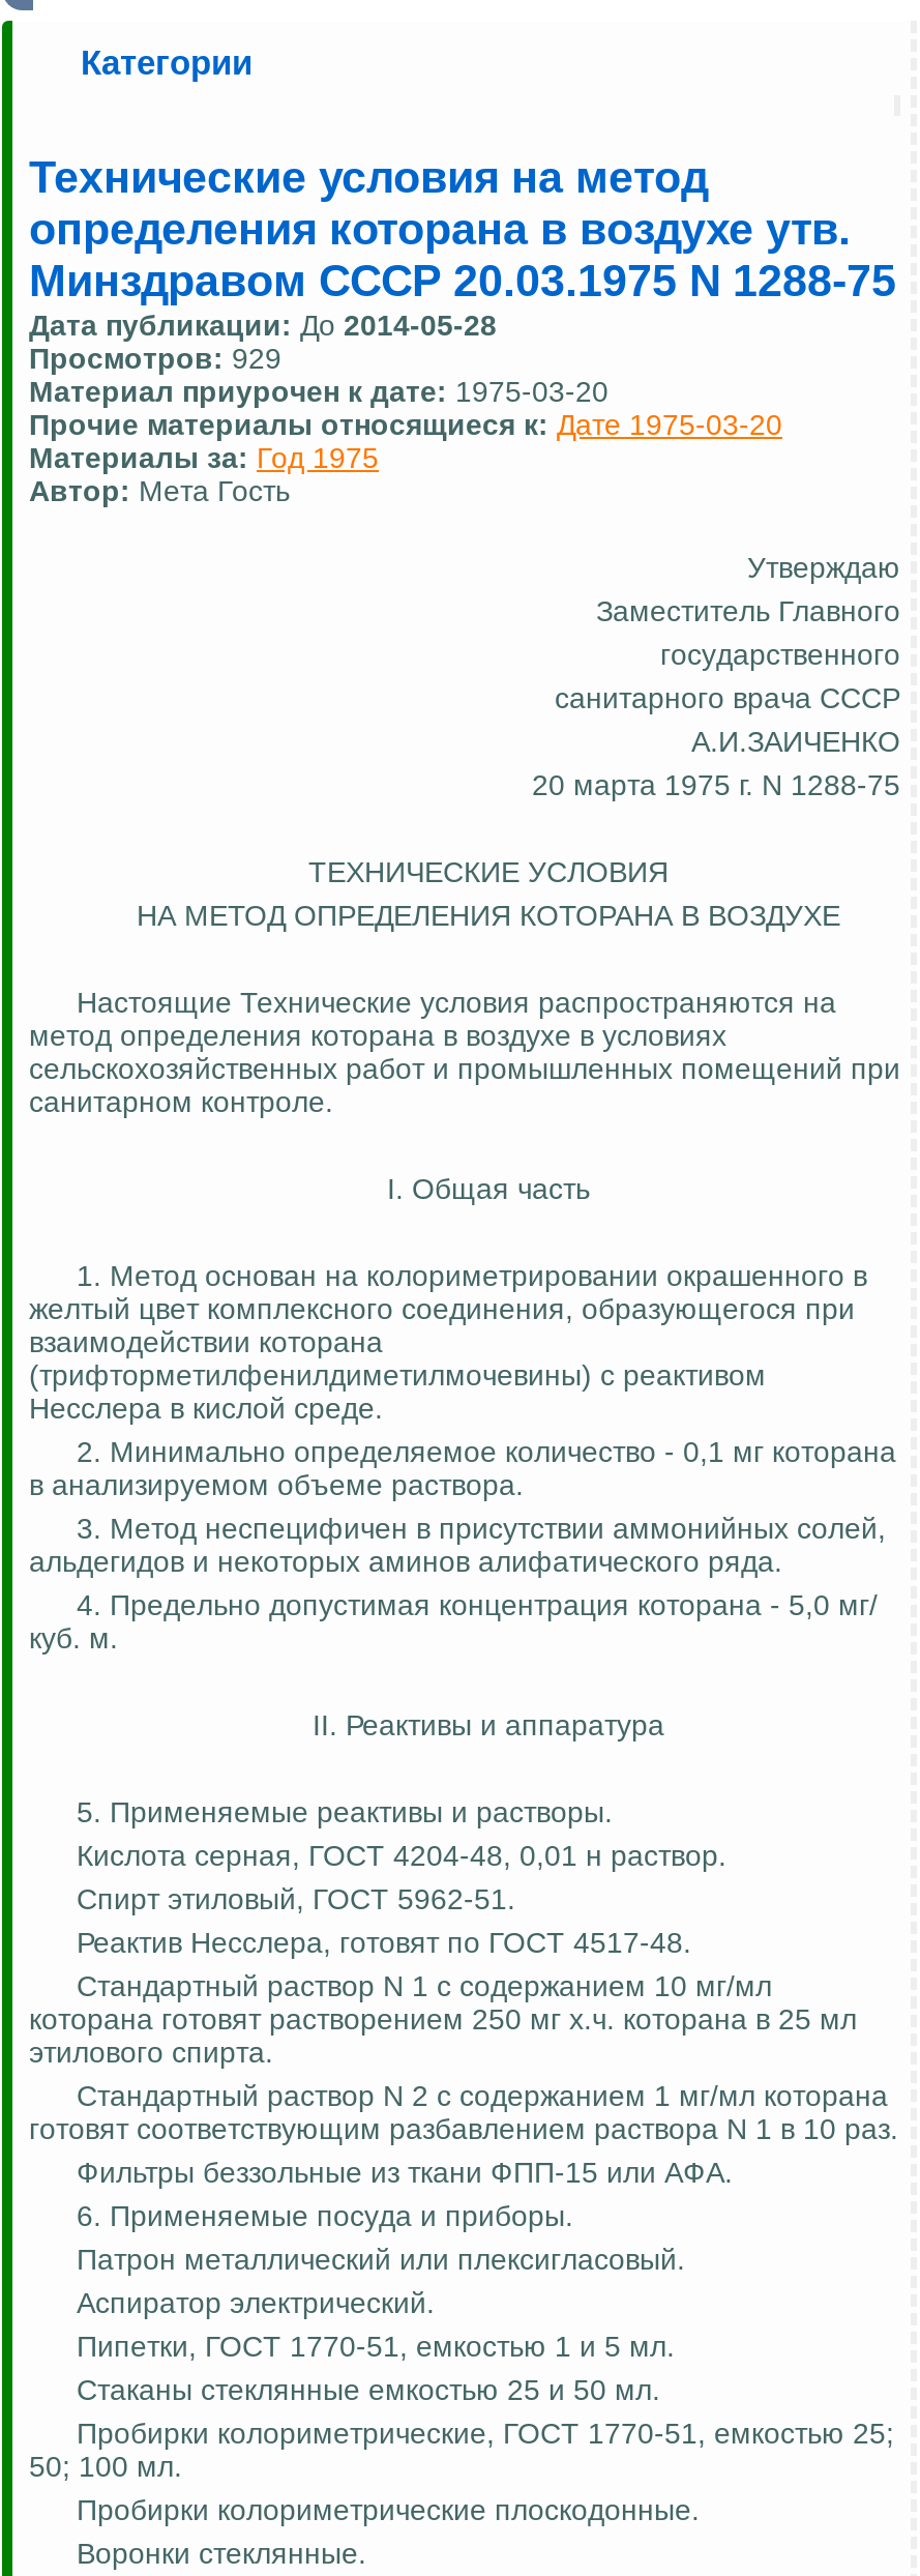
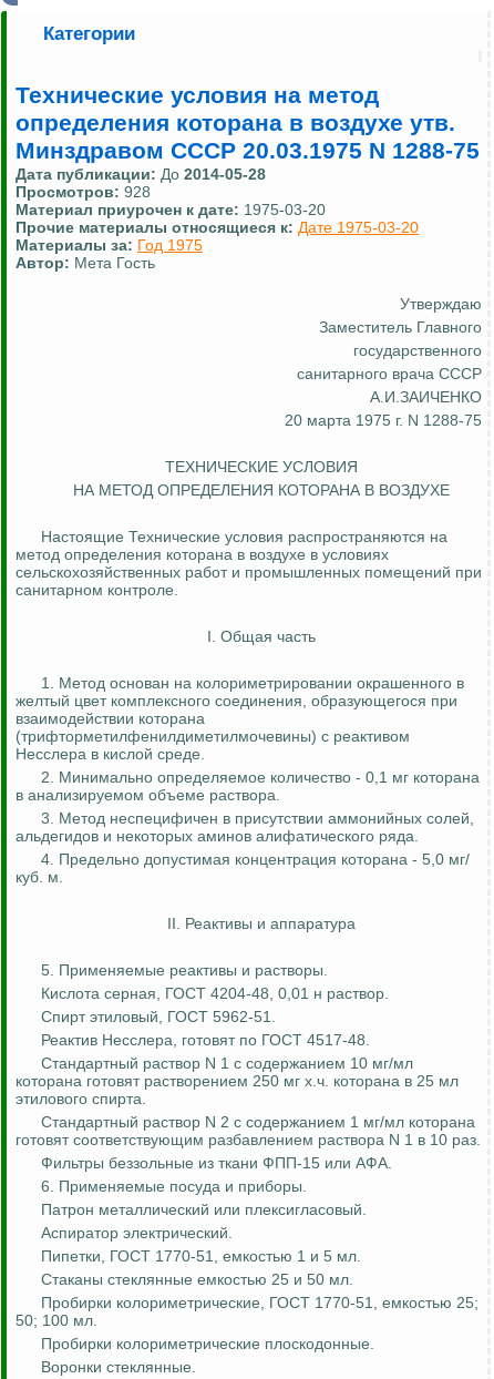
[29,342,281,375] Просмотров: 929 -> [16,183,151,201] Просмотров: 928

